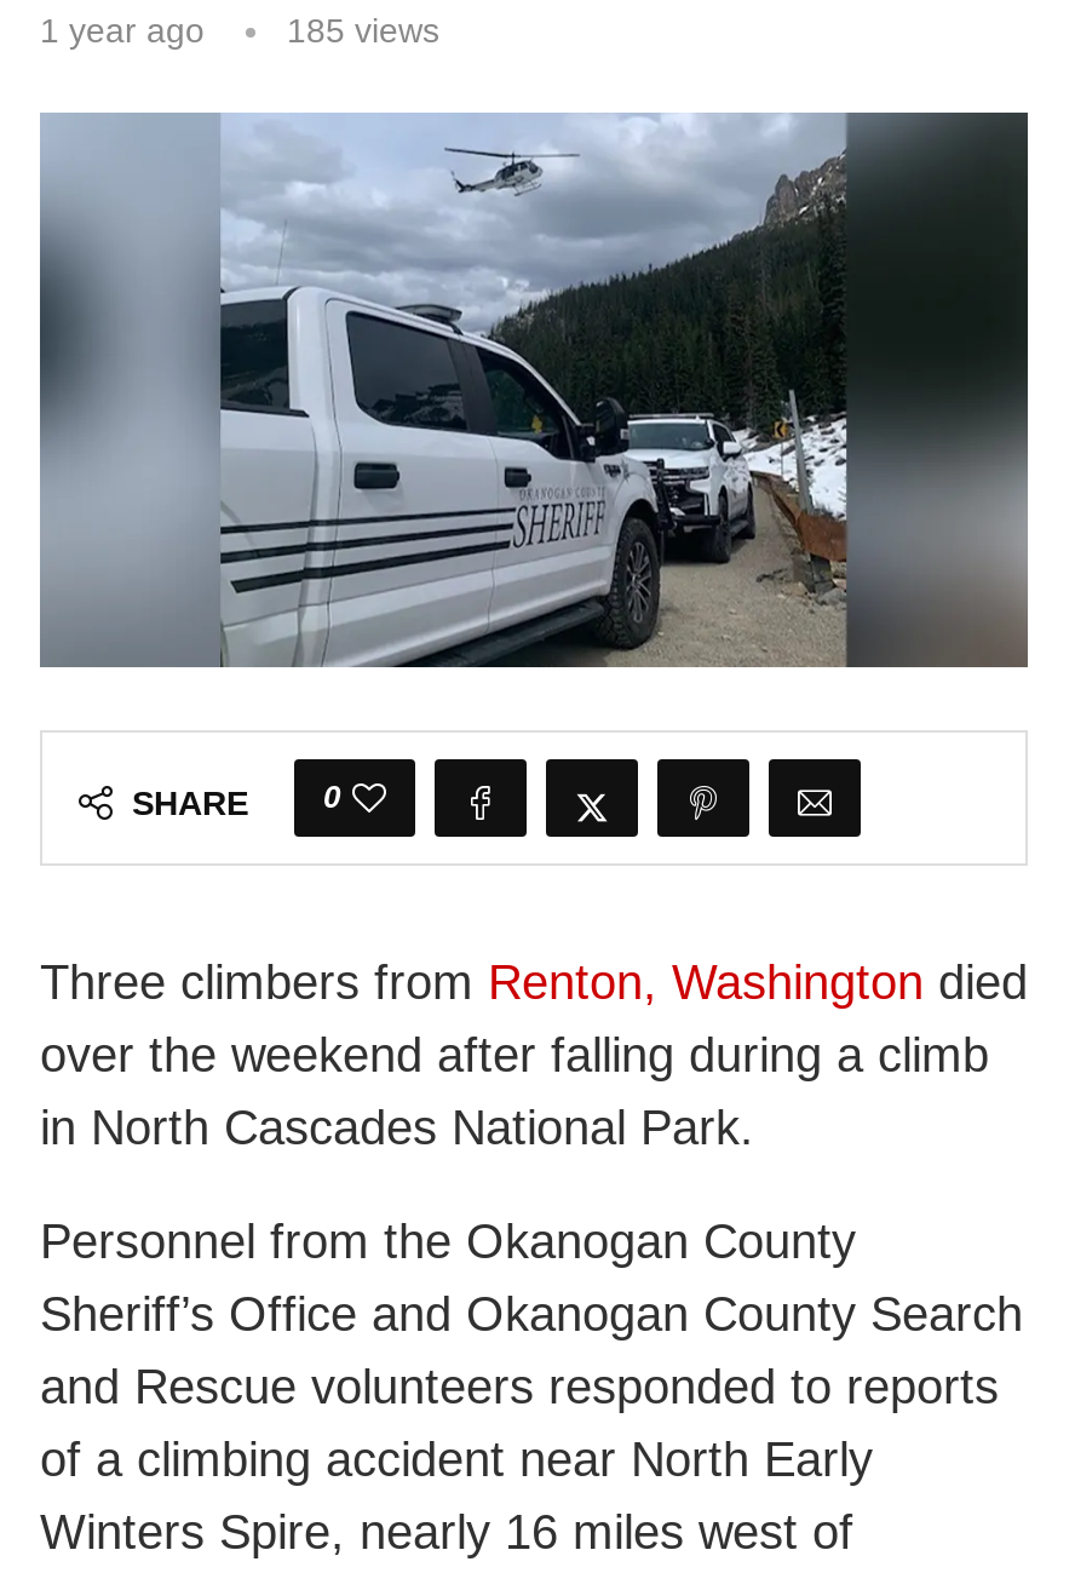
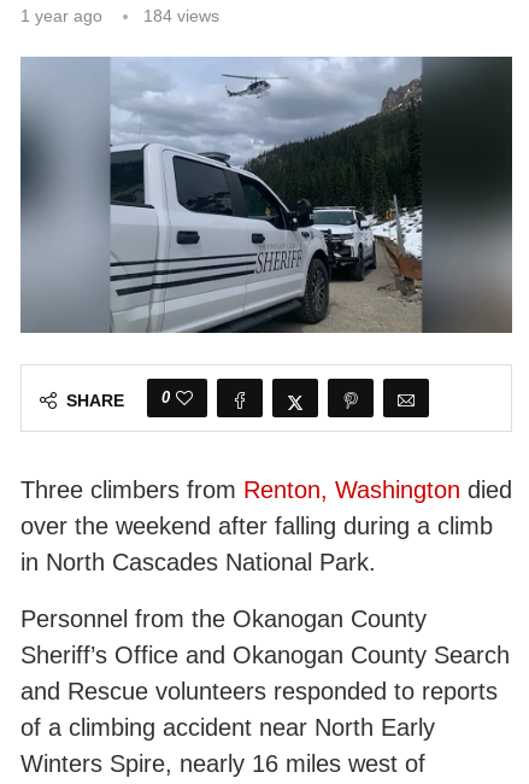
[287,11,439,50] 185 views -> [143,6,219,25] 184 views

